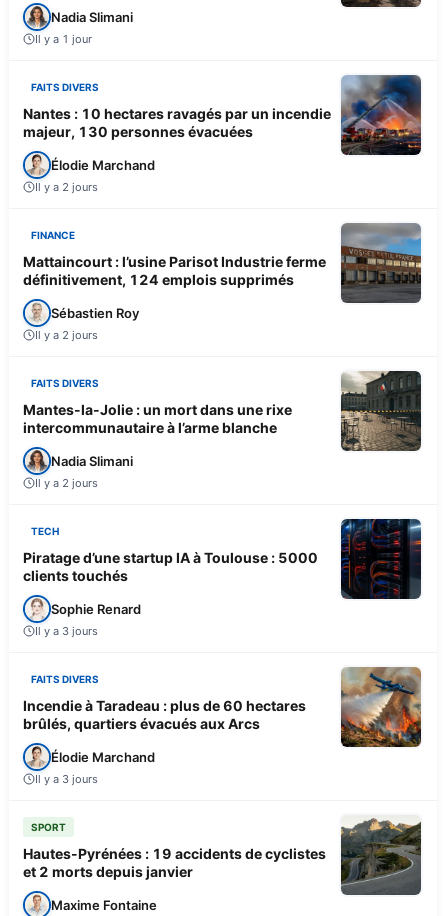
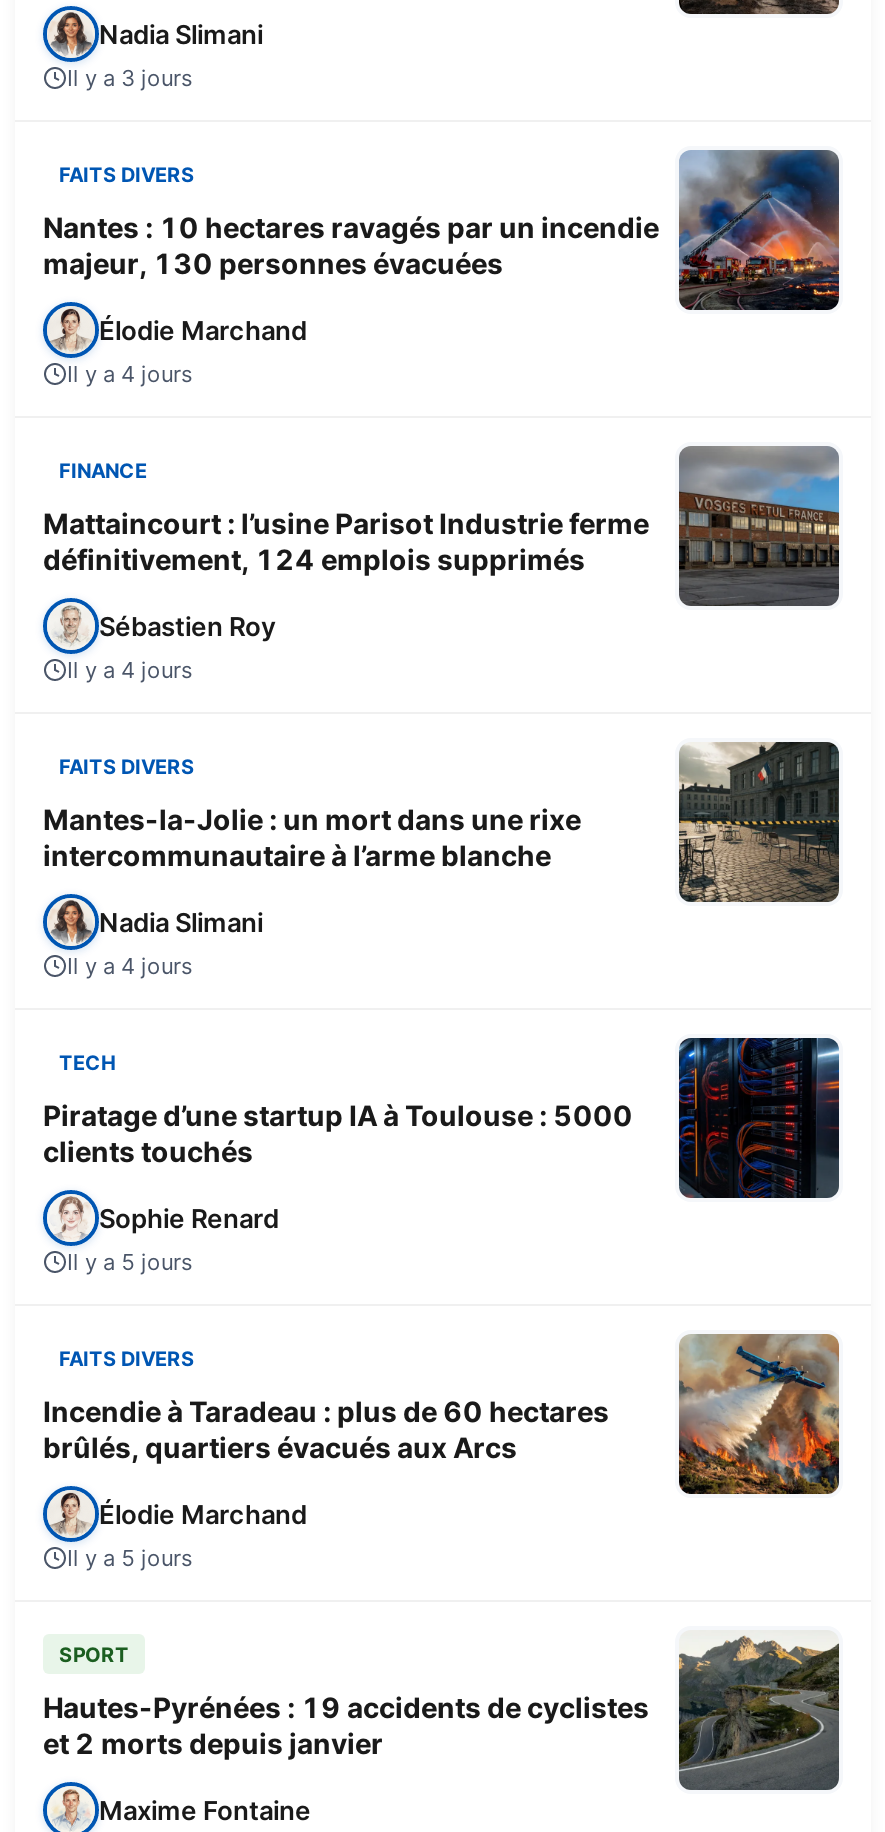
[35,32,92,46] Il y a 1 jour -> [67,63,193,91] Il y a 3 jours
[35,180,98,194] Il y a 2 jours -> [67,359,193,387] Il y a 4 jours
[35,328,98,342] Il y a 2 jours -> [67,655,193,683] Il y a 4 jours
[35,476,98,490] Il y a 2 jours -> [67,951,193,979] Il y a 4 jours
[35,624,98,638] Il y a 3 jours -> [67,1247,193,1275] Il y a 5 jours
[35,772,98,786] Il y a 3 jours -> [67,1543,193,1571] Il y a 5 jours

